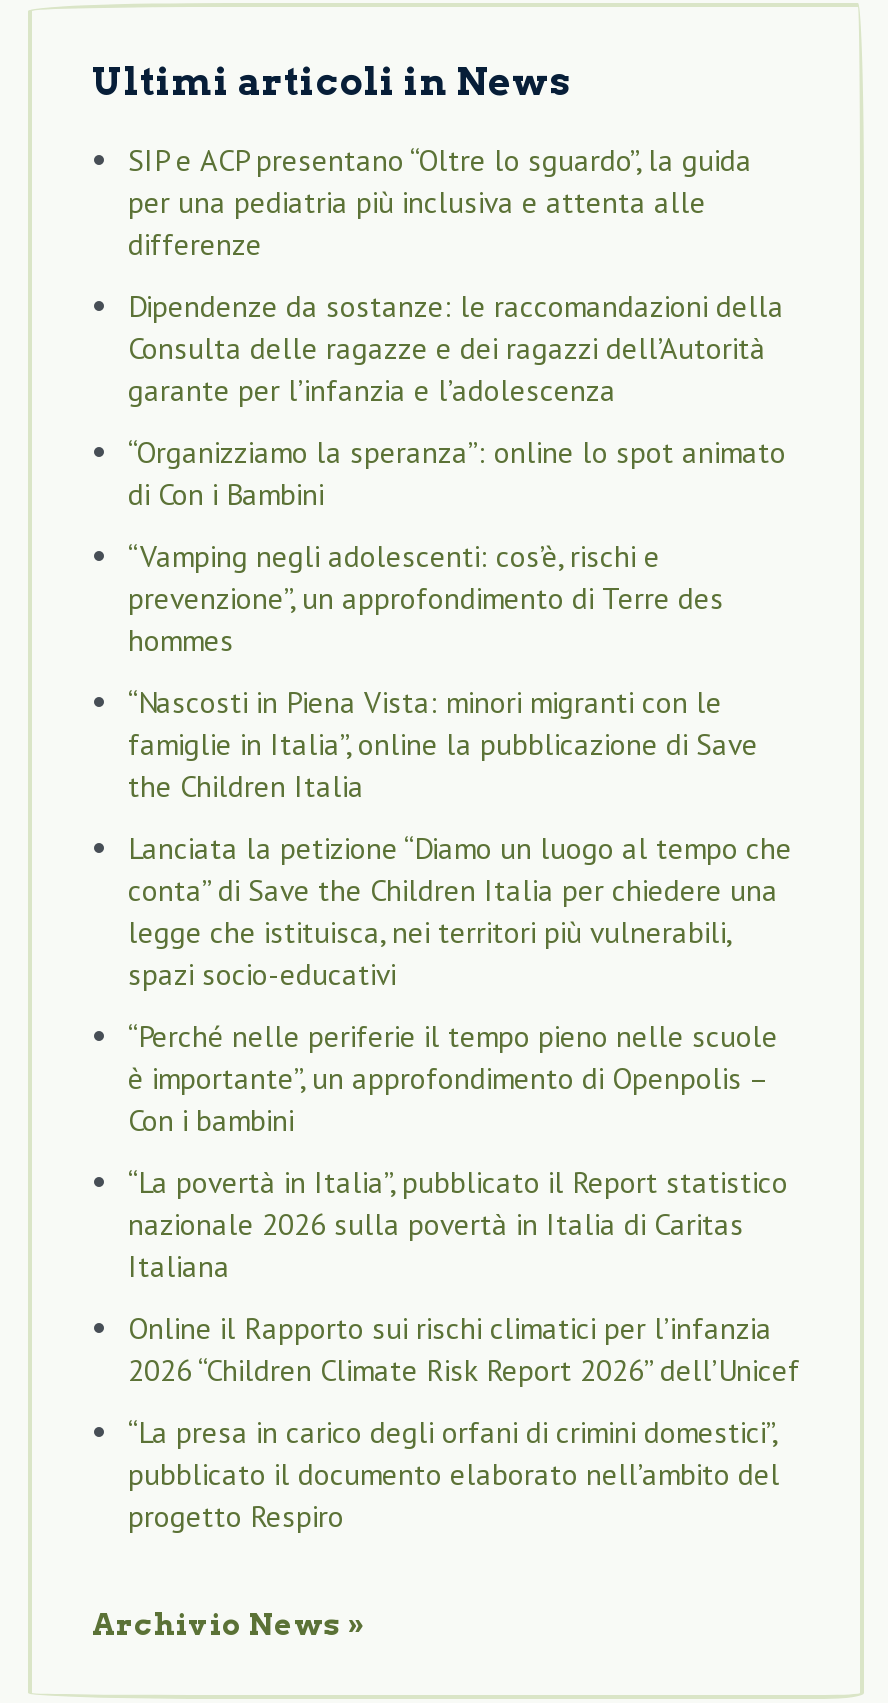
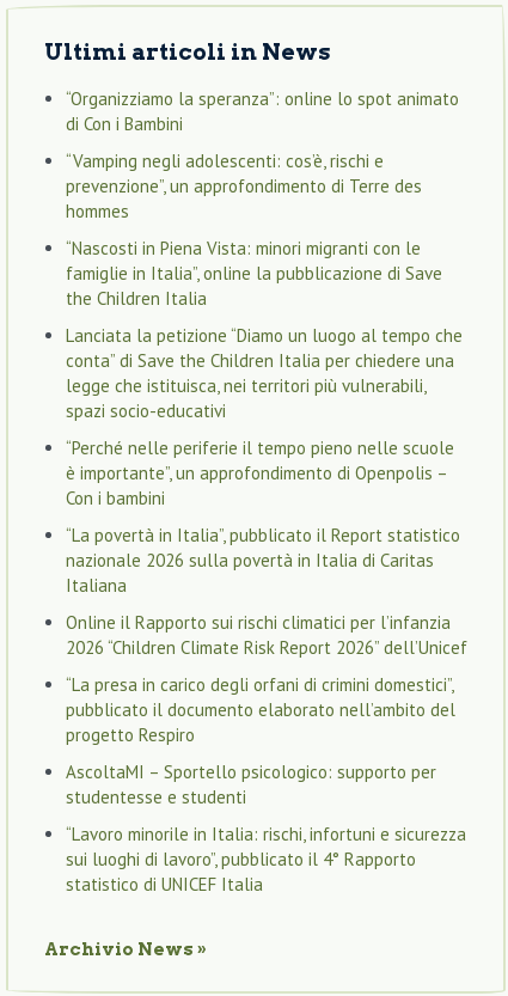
[128,140,784,408] SIP e ACP presentano “Oltre lo sguardo”, la guida | per una pediatria più inclusiva e attenta alle | differenze | Dipendenze da sostanze: le raccomandazioni della | Consulta delle ragazze e dei ragazzi dell’Autorità | garante per l’infanzia e l’adolescenza -> none
moved [128,432,800,1534] -> [66,87,467,746]: “Organizziamo la speranza”: online lo spot animato | di Con i Bambini | “Vamping negli adolescenti: cos’è, rischi e | ... | pubblicato il documento elaborato nell’ambito del | progetto Respiro
none -> [66,760,466,895] AscoltaMI – Sportello psicologico: supporto per | studentesse e studenti | “Lavoro minorile in Italia: rischi, infortuni e sicurezza | sui luoghi di lavoro”, pubblicato il 4° Rapporto | statistico di UNICEF Italia

